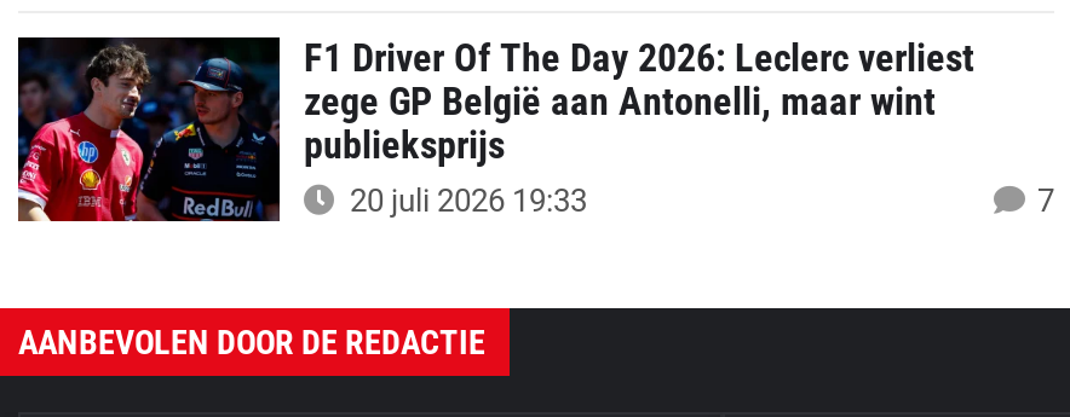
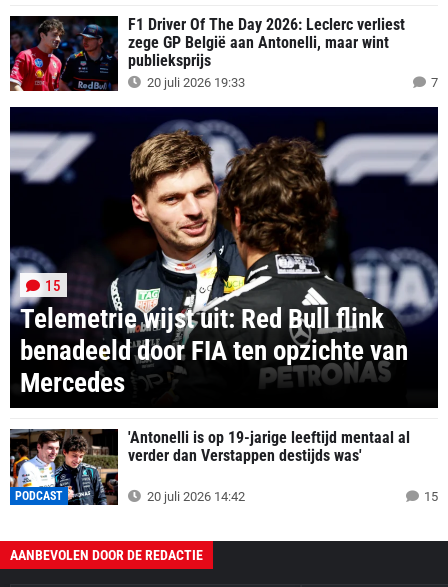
none -> [9,106,439,409] [image] | Telemetrie wijst uit: Red Bull flink | benadeeld door FIA ten opzichte van | Mercedes
none -> [9,429,118,506] [image] | PODCAST
none -> [42,277,61,295] 15
none -> [128,428,438,504] 'Antonelli is op 19-jarige leeftijd mentaal al | verder dan Verstappen destijds was' | 20 juli 2026 14:42 | 15

